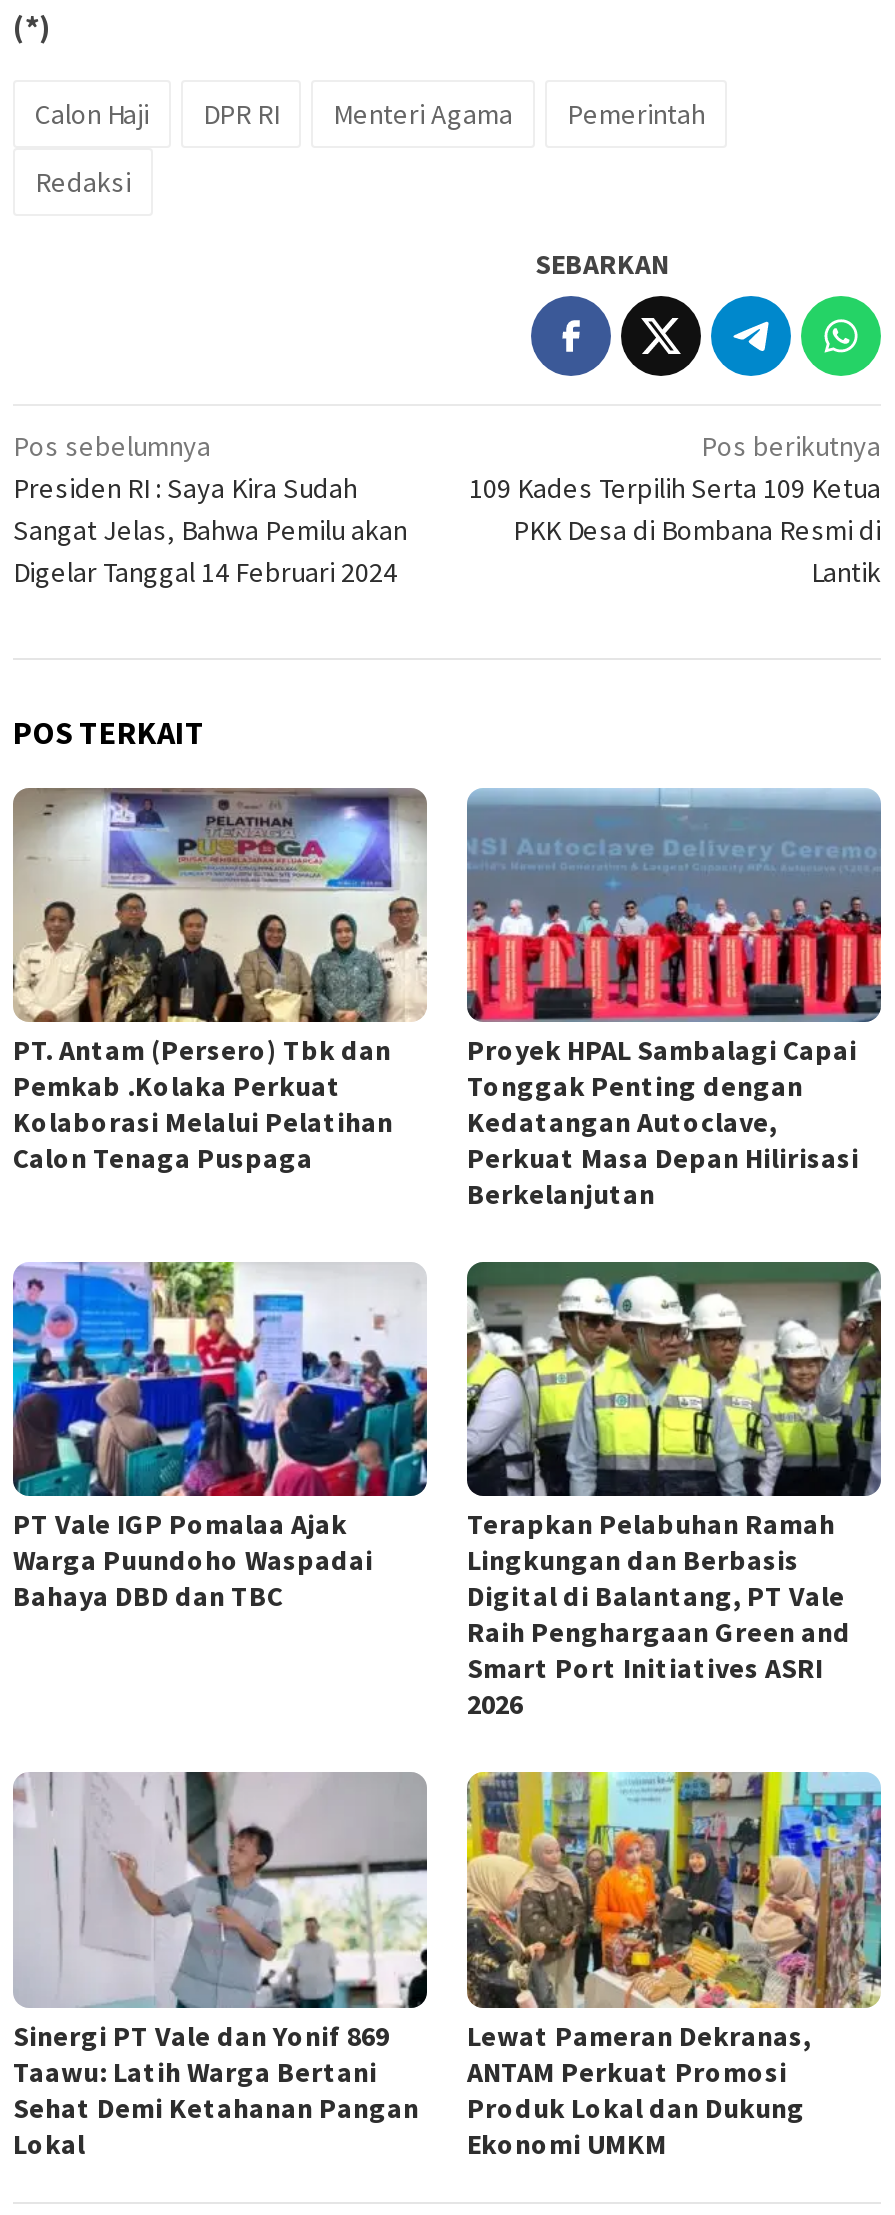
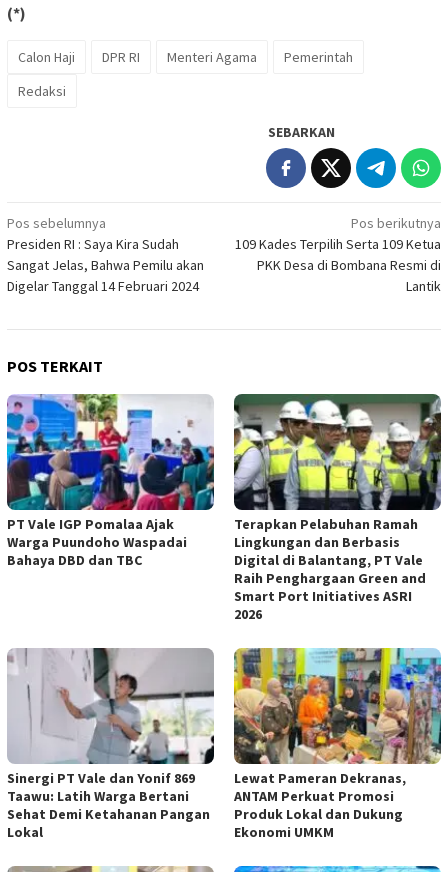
[11,786,427,1176] [image] | PT. Antam (Persero) Tbk dan | Pemkab .Kolaka Perkuat | Kolaborasi Melalui Pelatihan | Calon Tenaga Puspaga -> none
[465,788,883,1212] [image] | Proyek HPAL Sambalagi Capai | Tonggak Penting dengan | Kedatangan Autoclave, | Perkuat Masa Depan Hilirisasi | Berkelanjutan -> none

